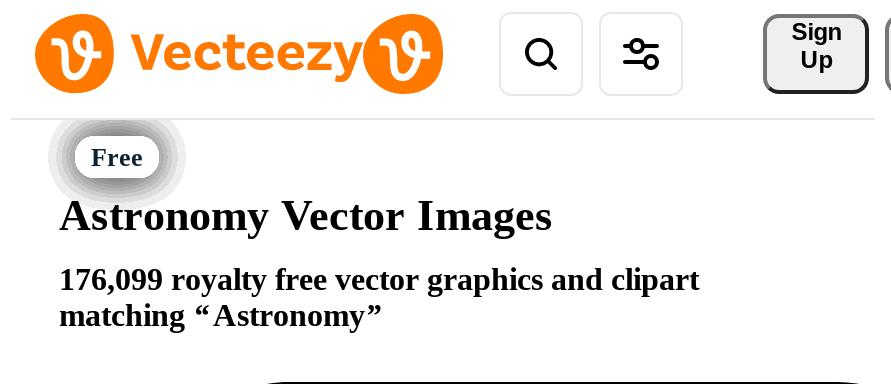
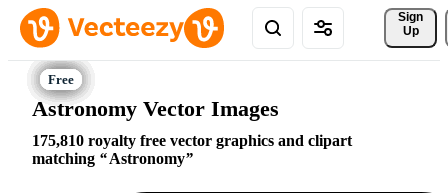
[59,263,699,297] 176,099 royalty free vector graphics and clipart -> [32,132,352,149] 175,810 royalty free vector graphics and clipart

